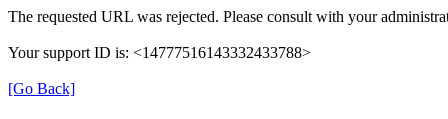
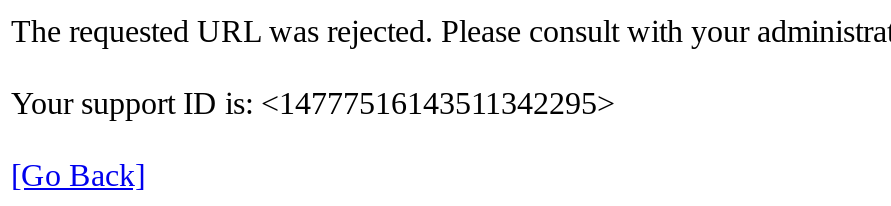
[8,44,311,61] Your support ID is: <14777516143332433788> -> [11,86,615,120] Your support ID is: <14777516143511342295>

